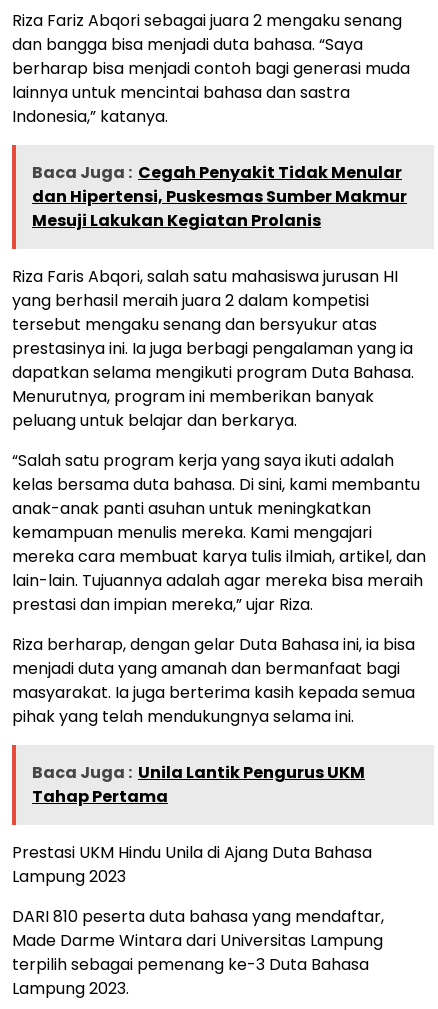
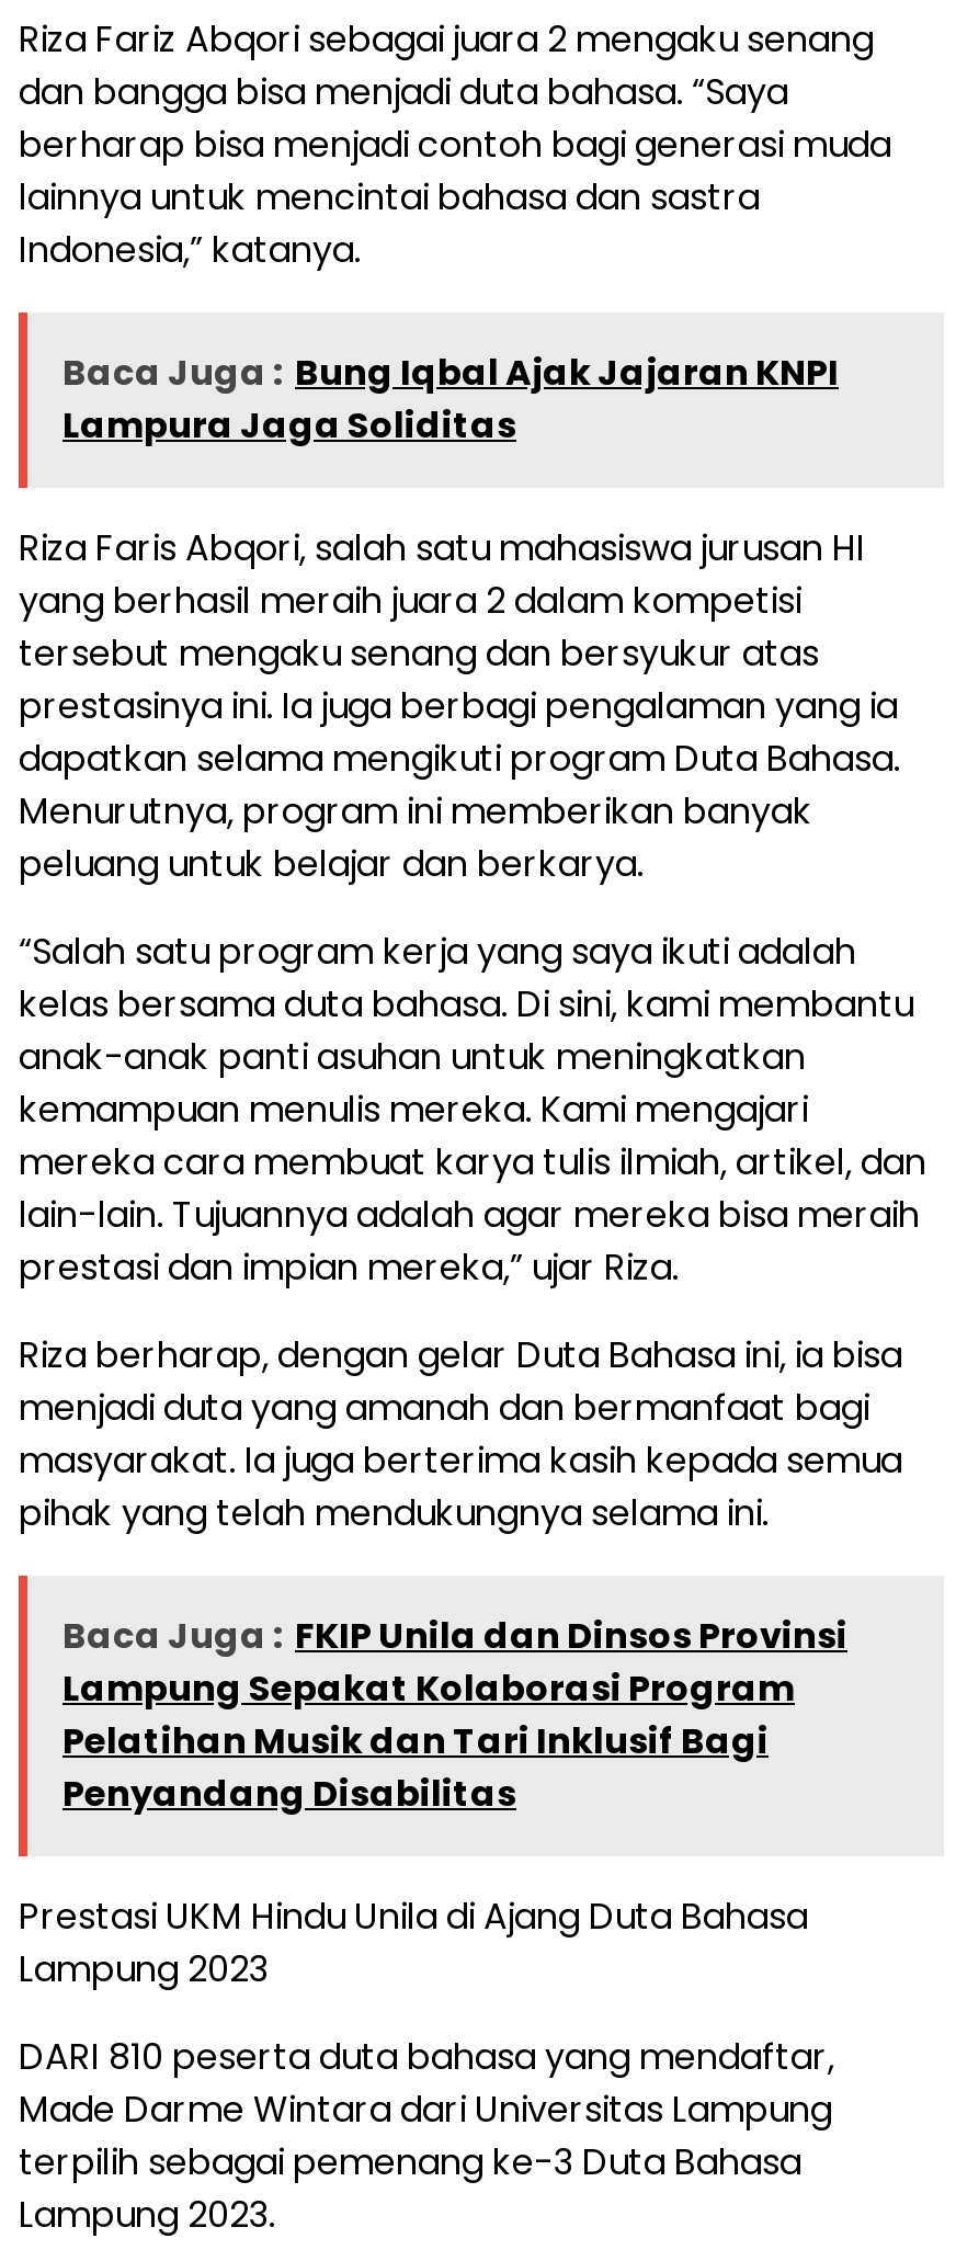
[32,161,407,232] Baca Juga : Cegah Penyakit Tidak Menular | dan Hipertensi, Puskesmas Sumber Makmur | Mesuji Lakukan Kegiatan Prolanis -> [62,348,839,451] Baca Juga : Bung Iqbal Ajak Jajaran KNPI | Lampura Jaga Soliditas
moved [12,265,426,728] -> [19,523,926,1538]: Riza Faris Abqori, salah satu mahasiswa jurusan HI | yang berhasil meraih juara 2 dalam kompetisi | tersebut mengaku senang dan bersyukur atas | ... | masyarakat. Ia juga berterima kasih kepada semua | pihak yang telah mendukungnya selama ini.
[32,761,365,808] Baca Juga : Unila Lantik Pengurus UKM | Tahap Pertama -> [62,1611,847,1819] Baca Juga : FKIP Unila dan Dinsos Provinsi | Lampung Sepakat Kolaborasi Program | Pelatihan Musik dan Tari Inklusif Bagi | Penyandang Disabilitas

